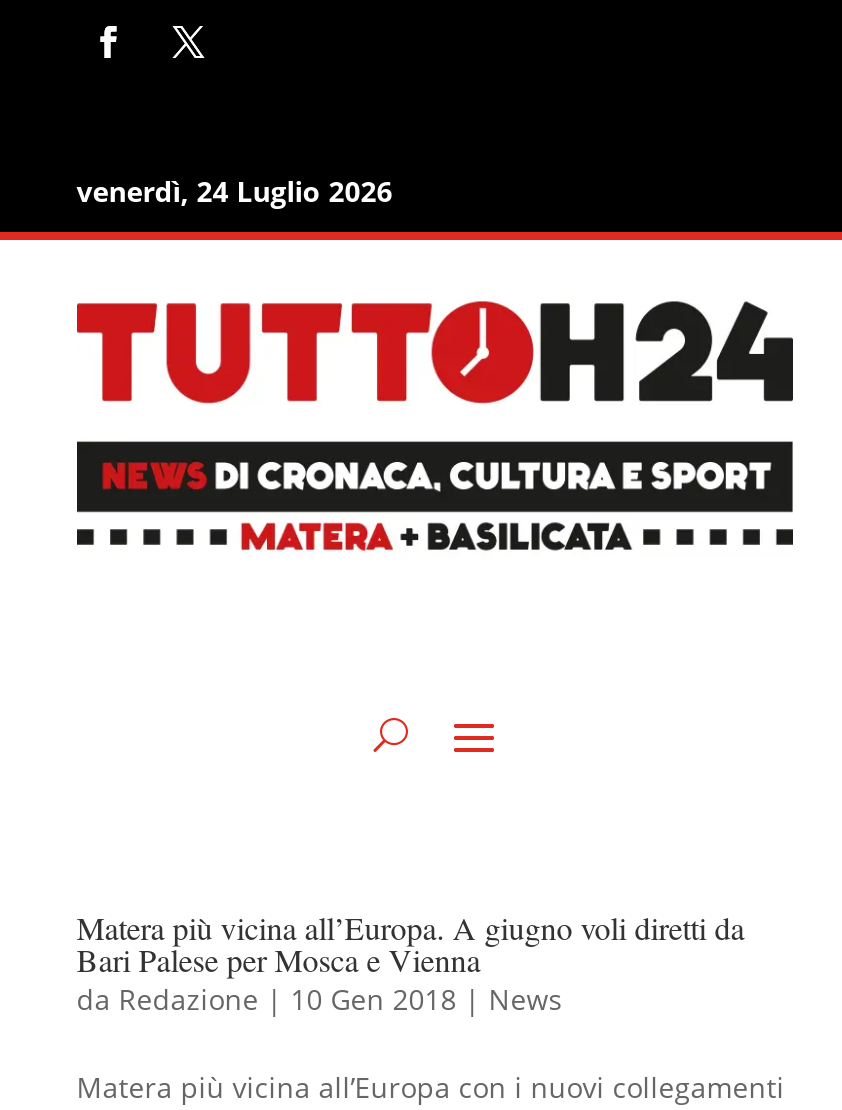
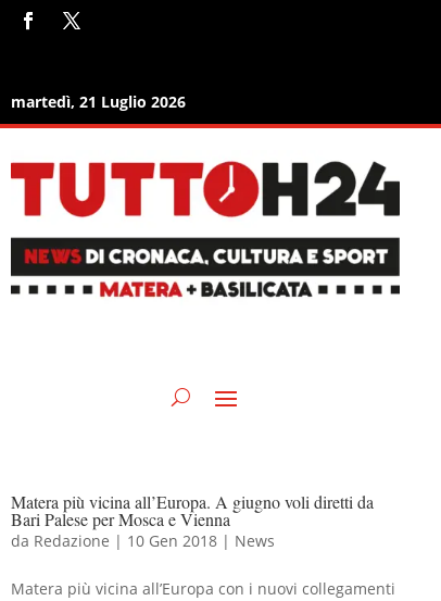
[77,172,393,210] venerdì, 24 Luglio 2026 -> [11,91,186,112] martedì, 21 Luglio 2026

